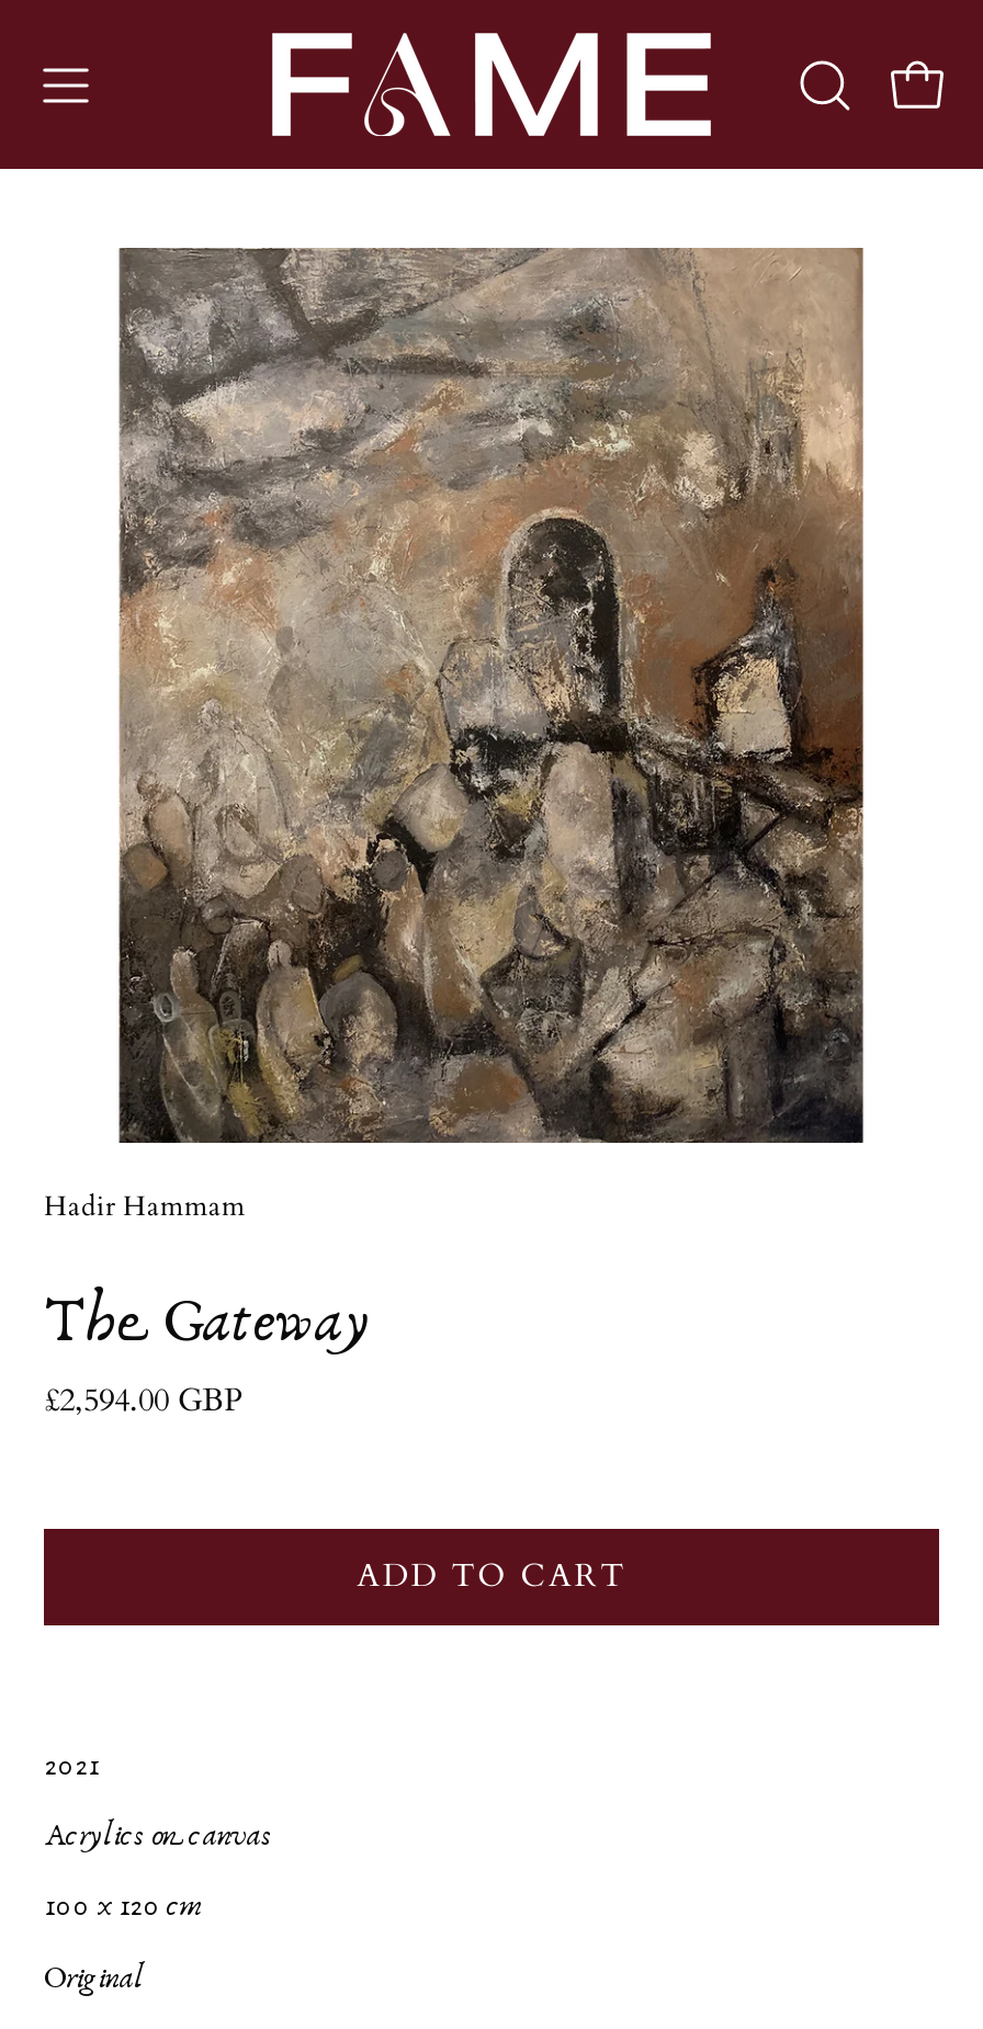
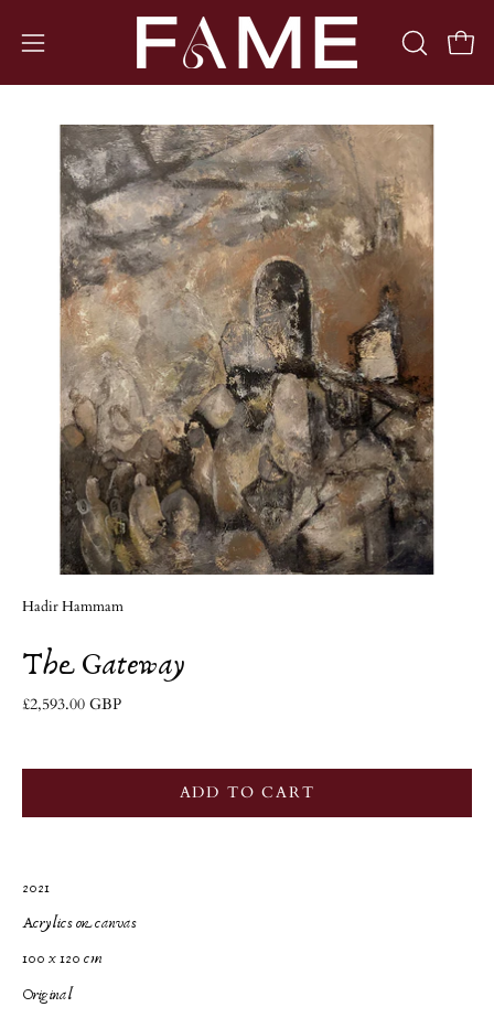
[44,1380,241,1421] £2,594.00 GBP -> [22,694,121,715] £2,593.00 GBP

